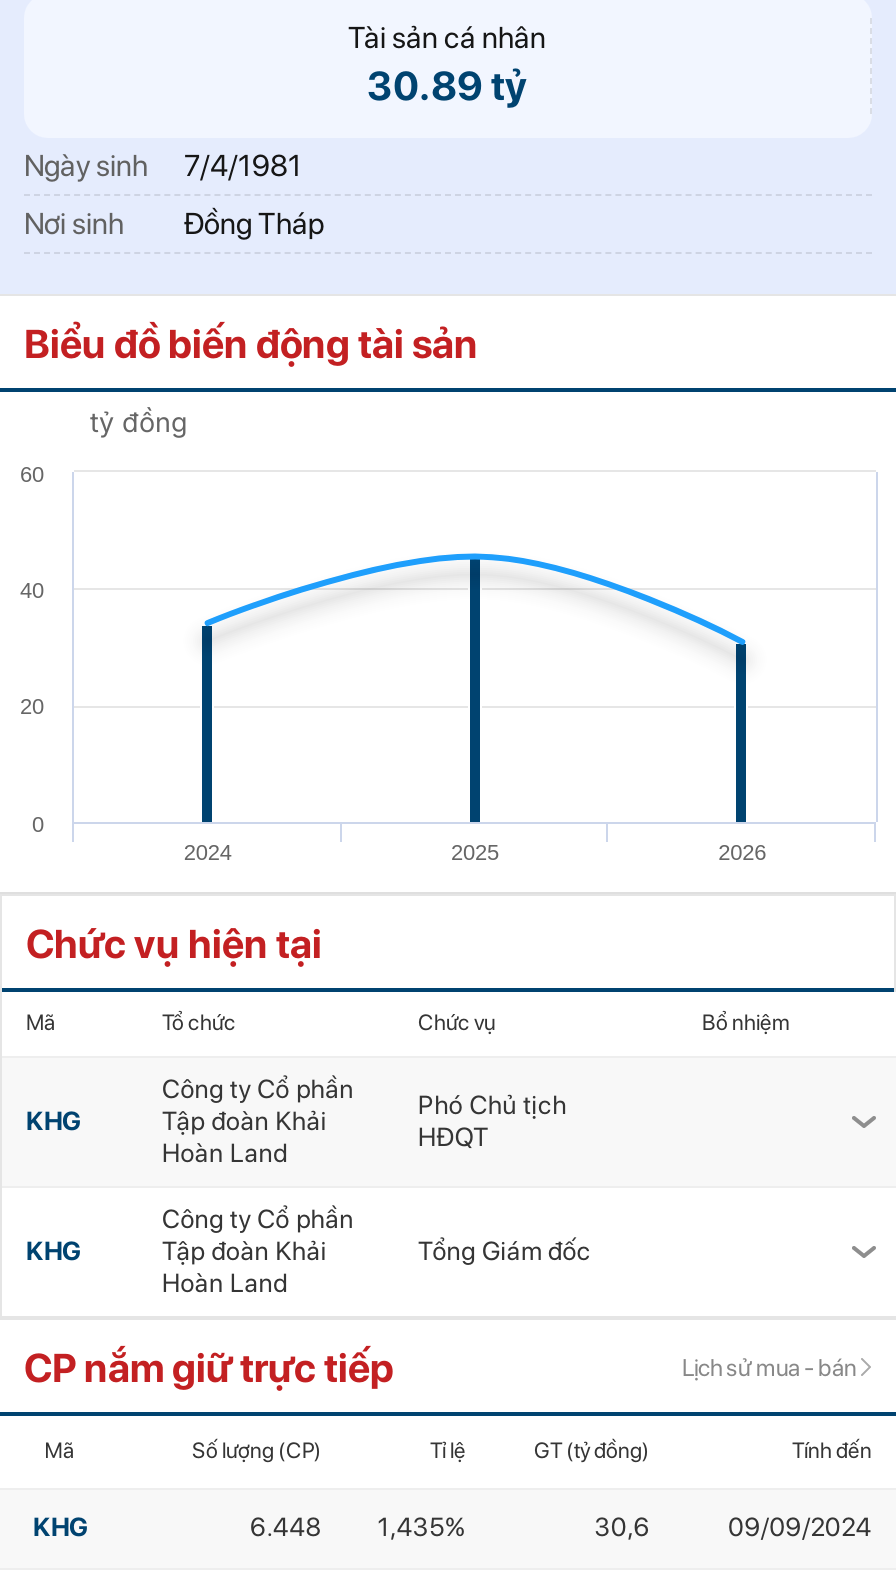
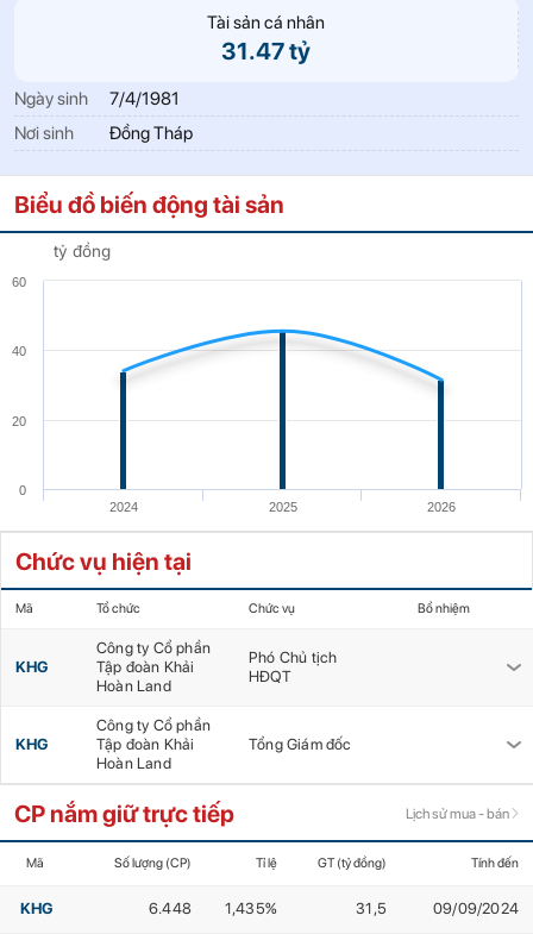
[367,62,527,110] 30.89 tỷ -> [221,37,311,65] 31.47 tỷ
[594,1512,650,1542] 30,6 -> [356,899,387,917] 31,5

